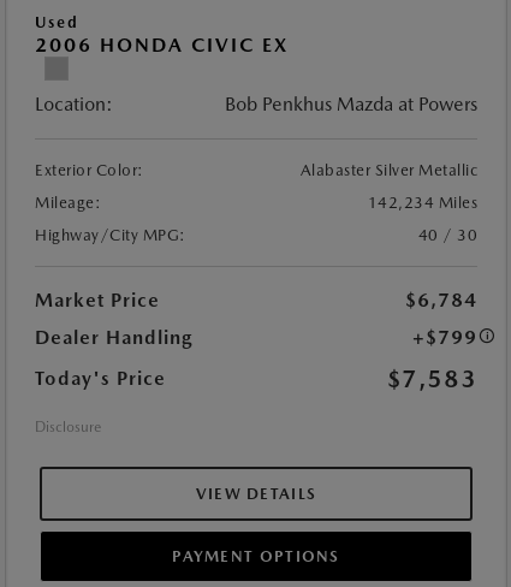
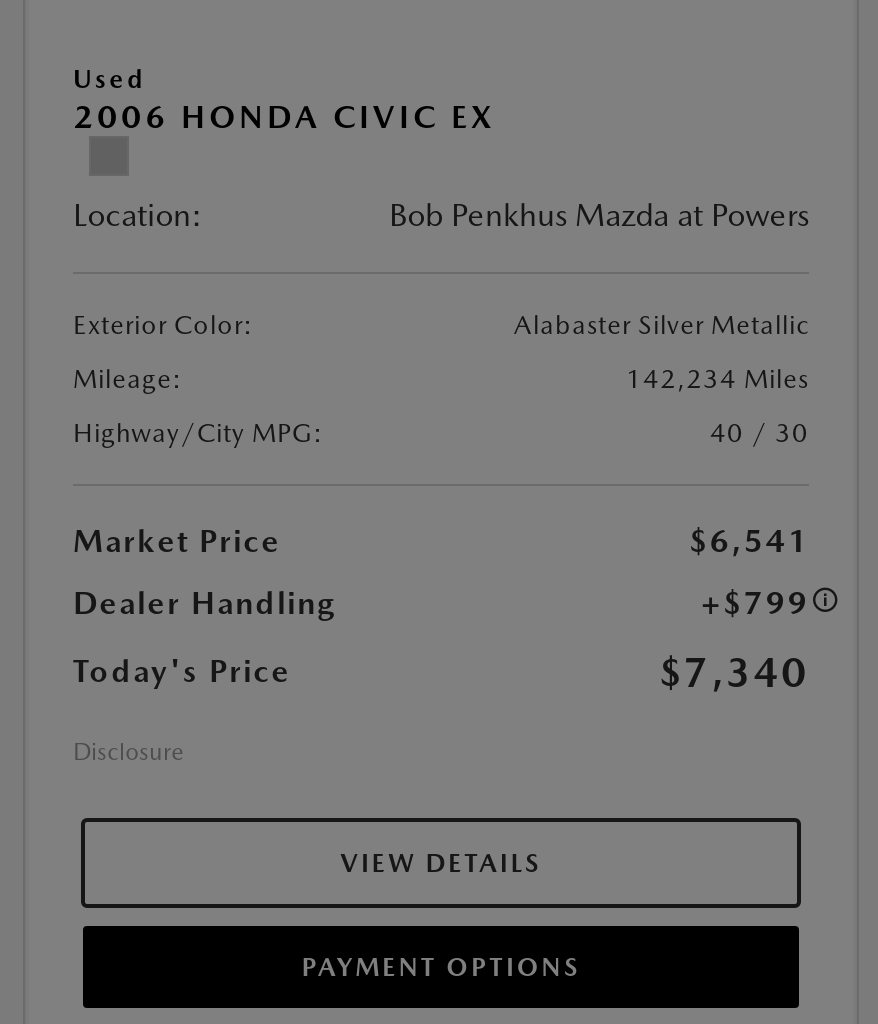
[405,288,477,311] $6,784 -> [689,521,809,559] $6,541
[387,364,477,393] $7,583 -> [659,647,809,695] $7,340

